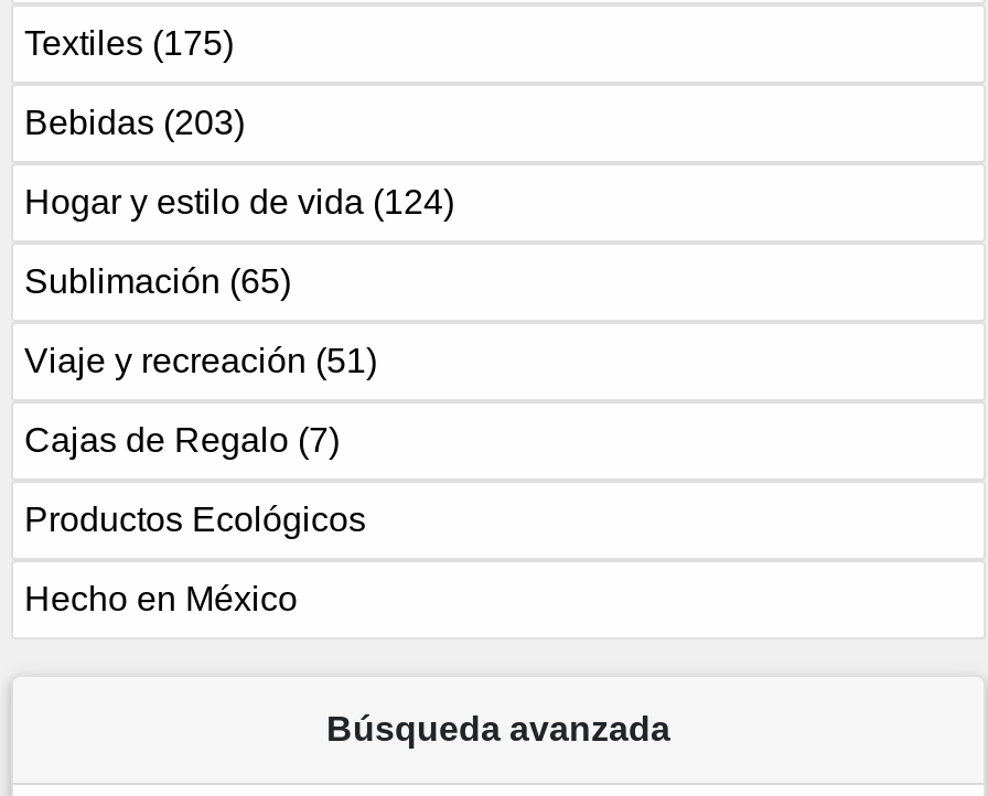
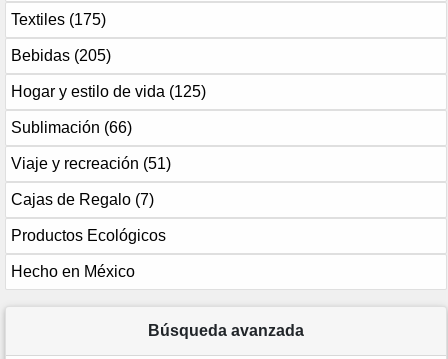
[24,104,245,141] Bebidas (203) -> [11,47,111,64] Bebidas (205)
[24,183,454,220] Hogar y estilo de vida (124) -> [11,83,206,100] Hogar y estilo de vida (125)
[24,262,291,300] Sublimación (65) -> [11,119,132,136] Sublimación (66)

